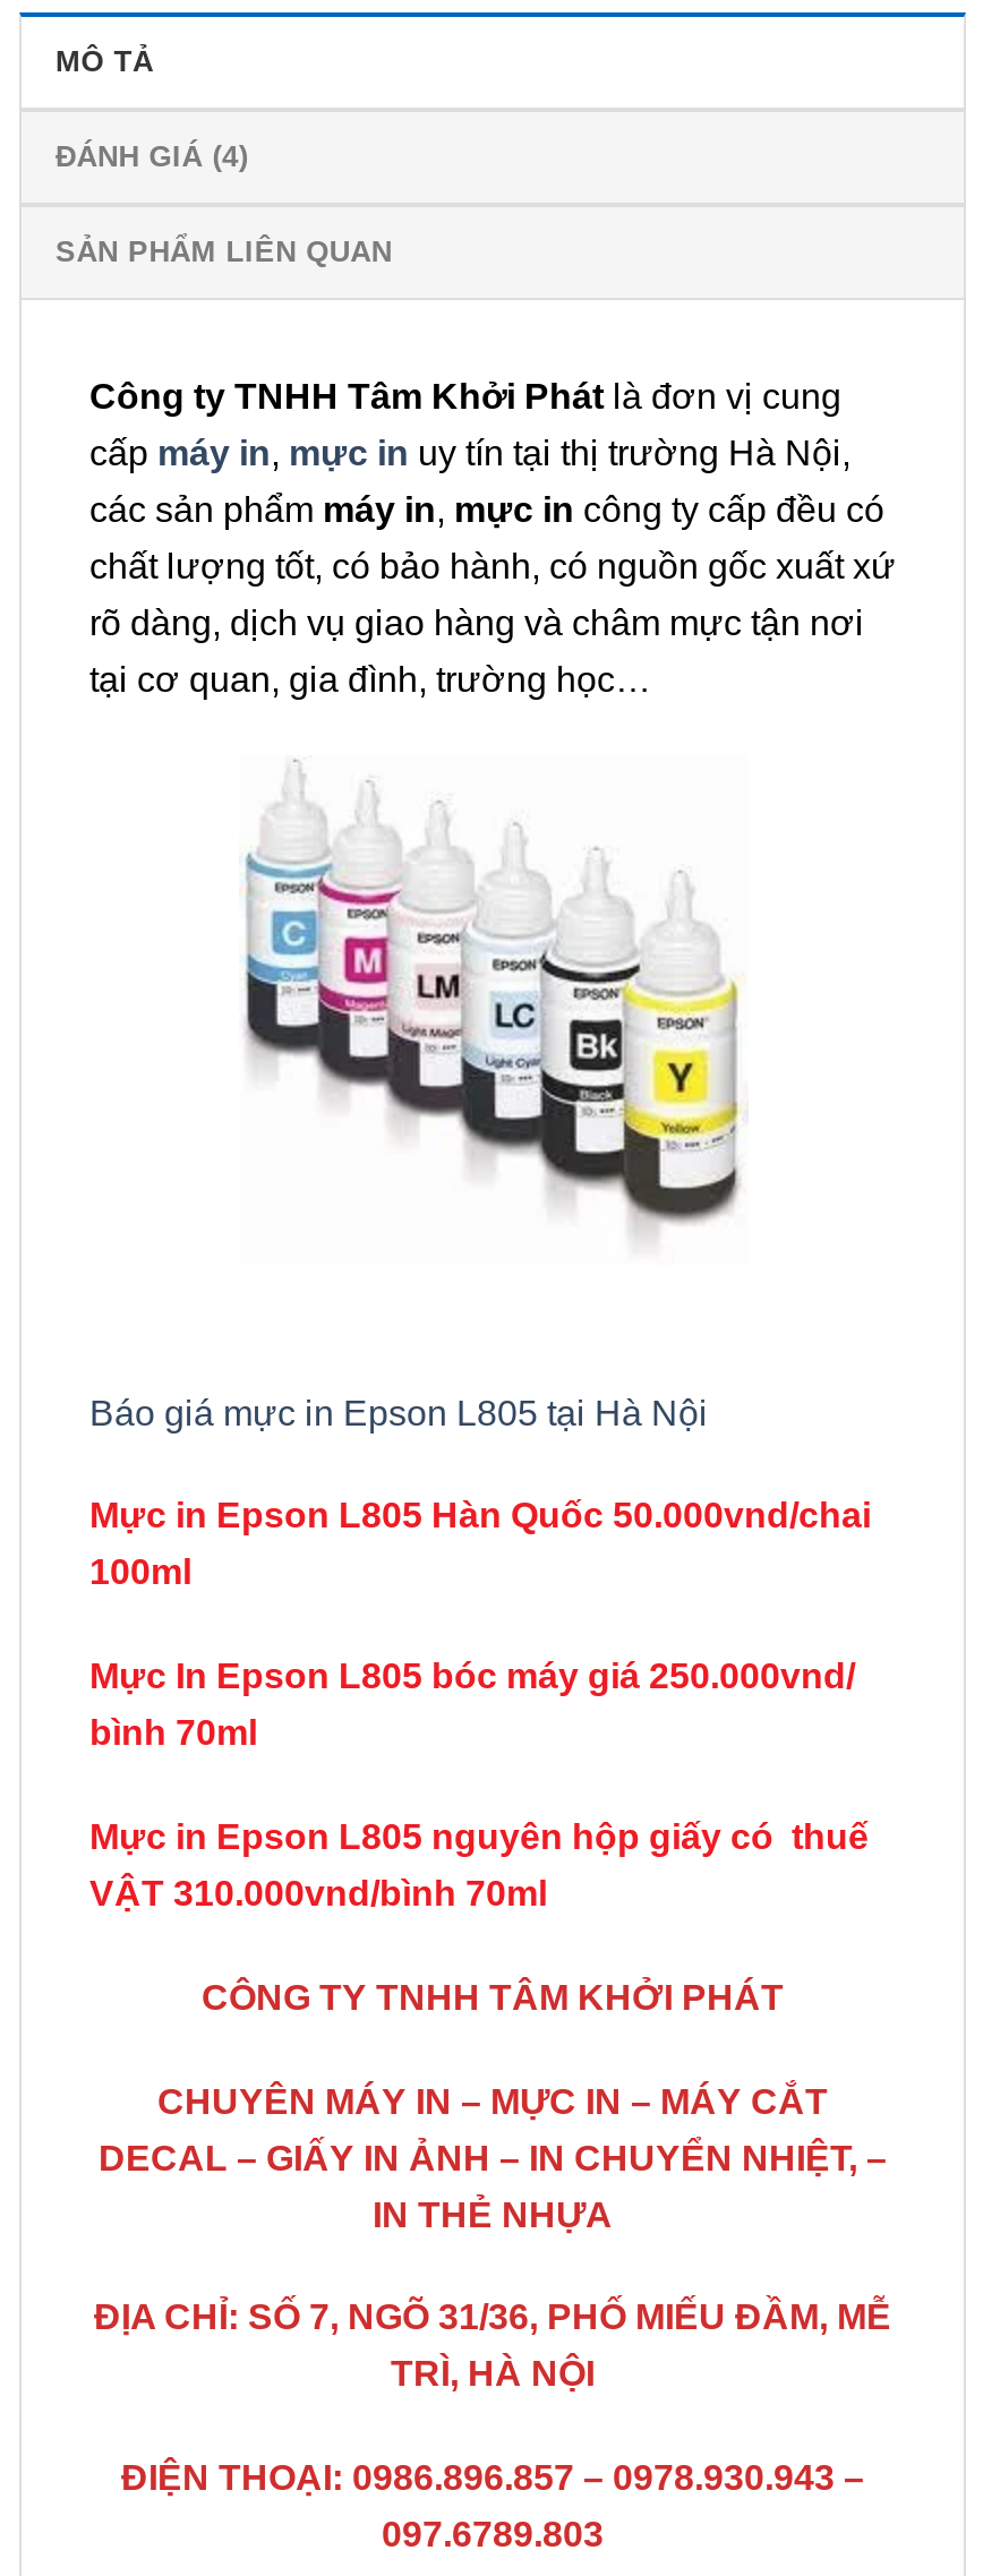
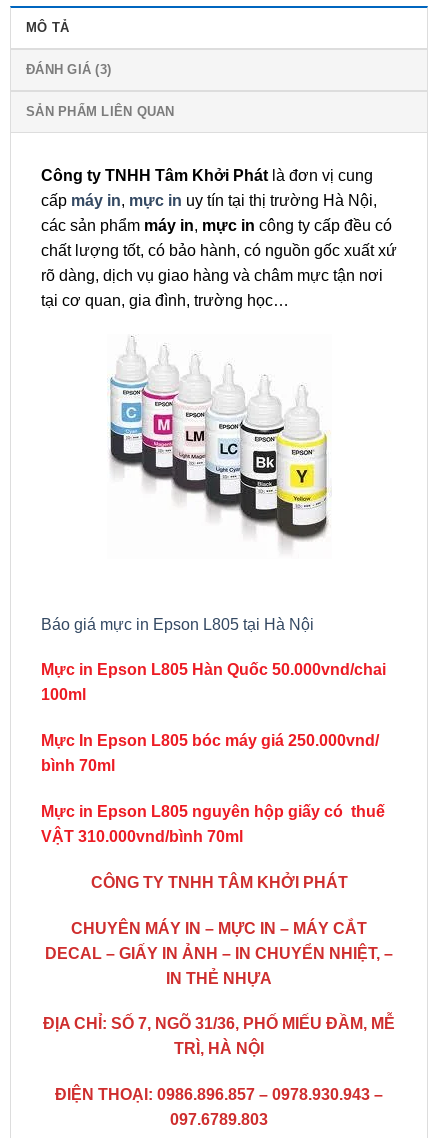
[55,139,248,173] ĐÁNH GIÁ (4) -> [26,62,111,77] ĐÁNH GIÁ (3)

